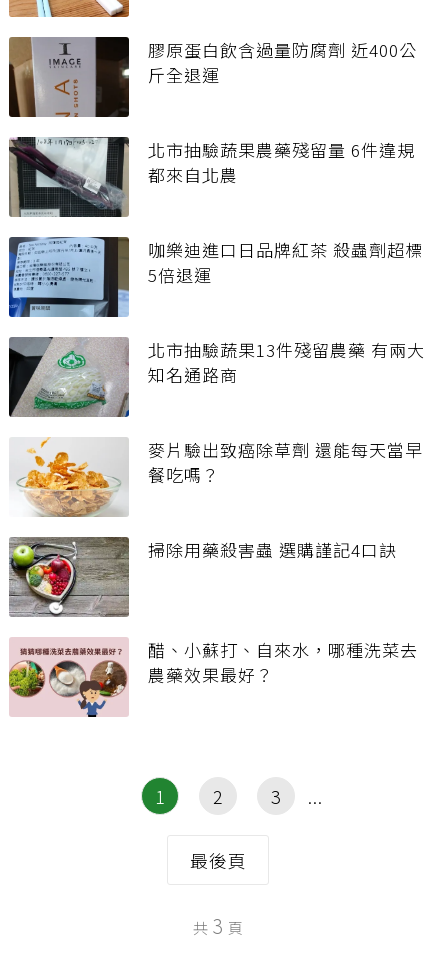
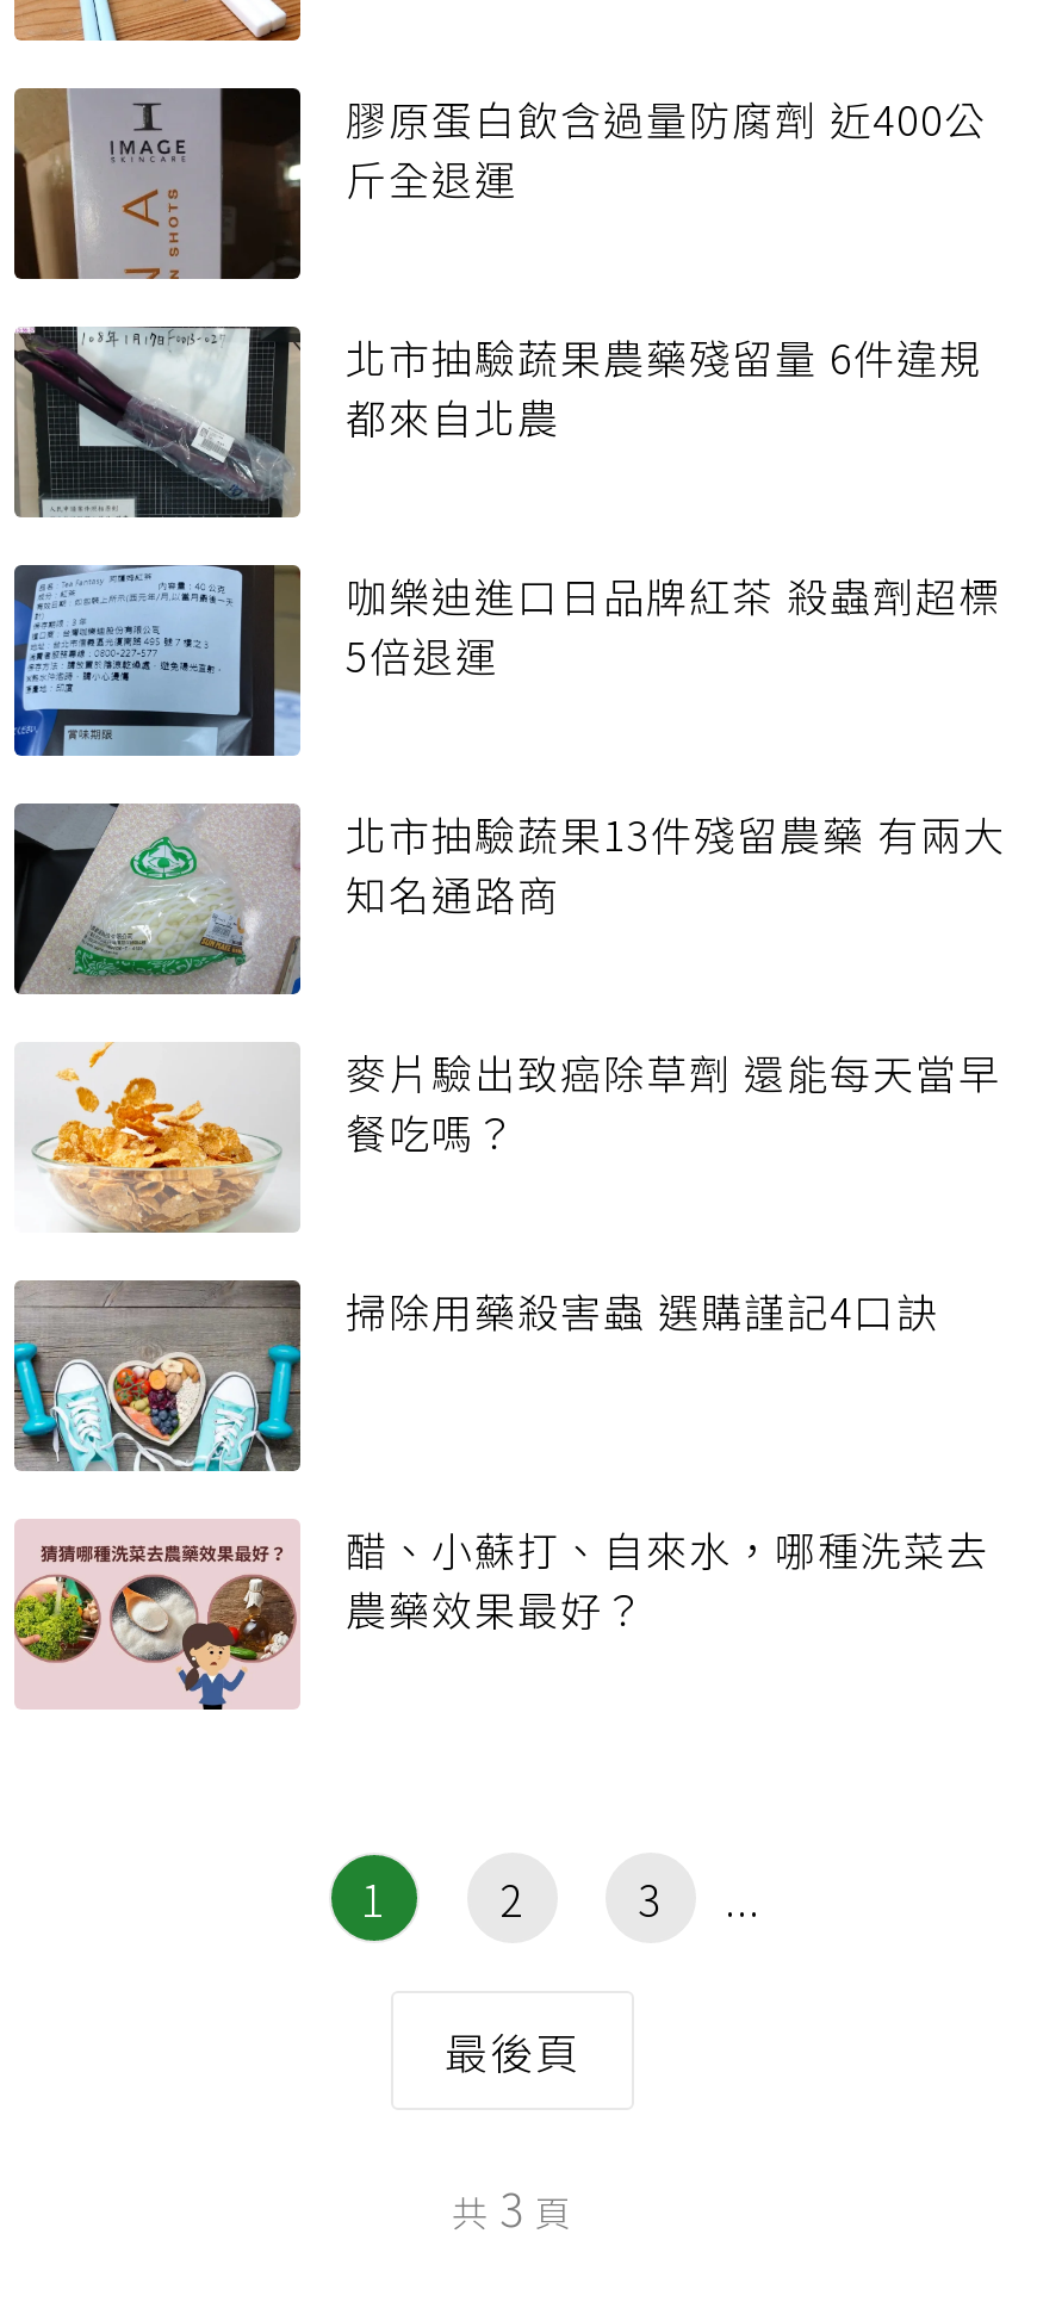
[9,538,130,617] [image] -> [12,1285,303,1473] [image]

